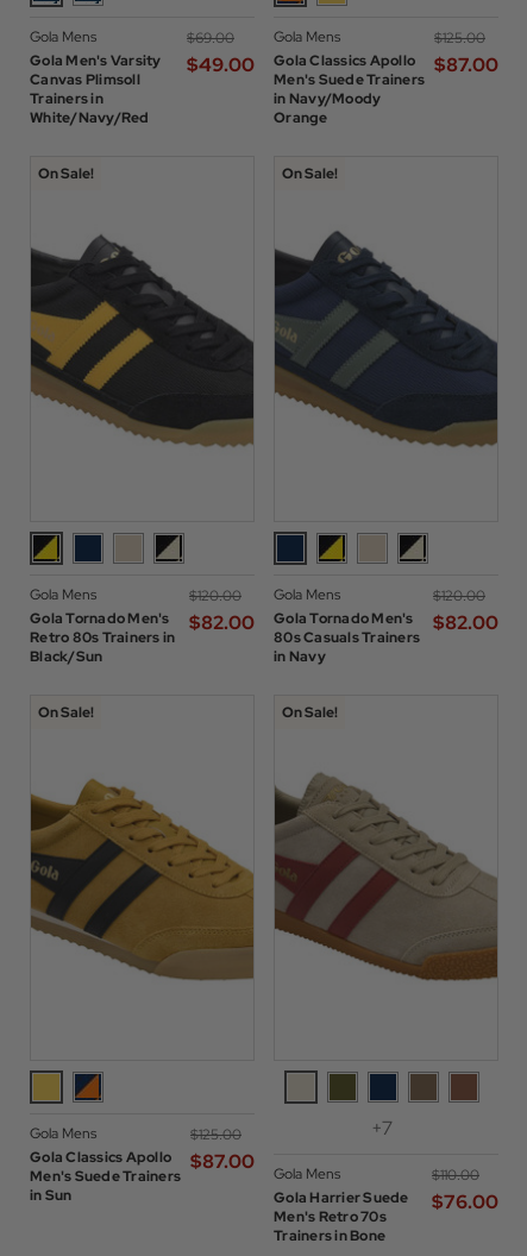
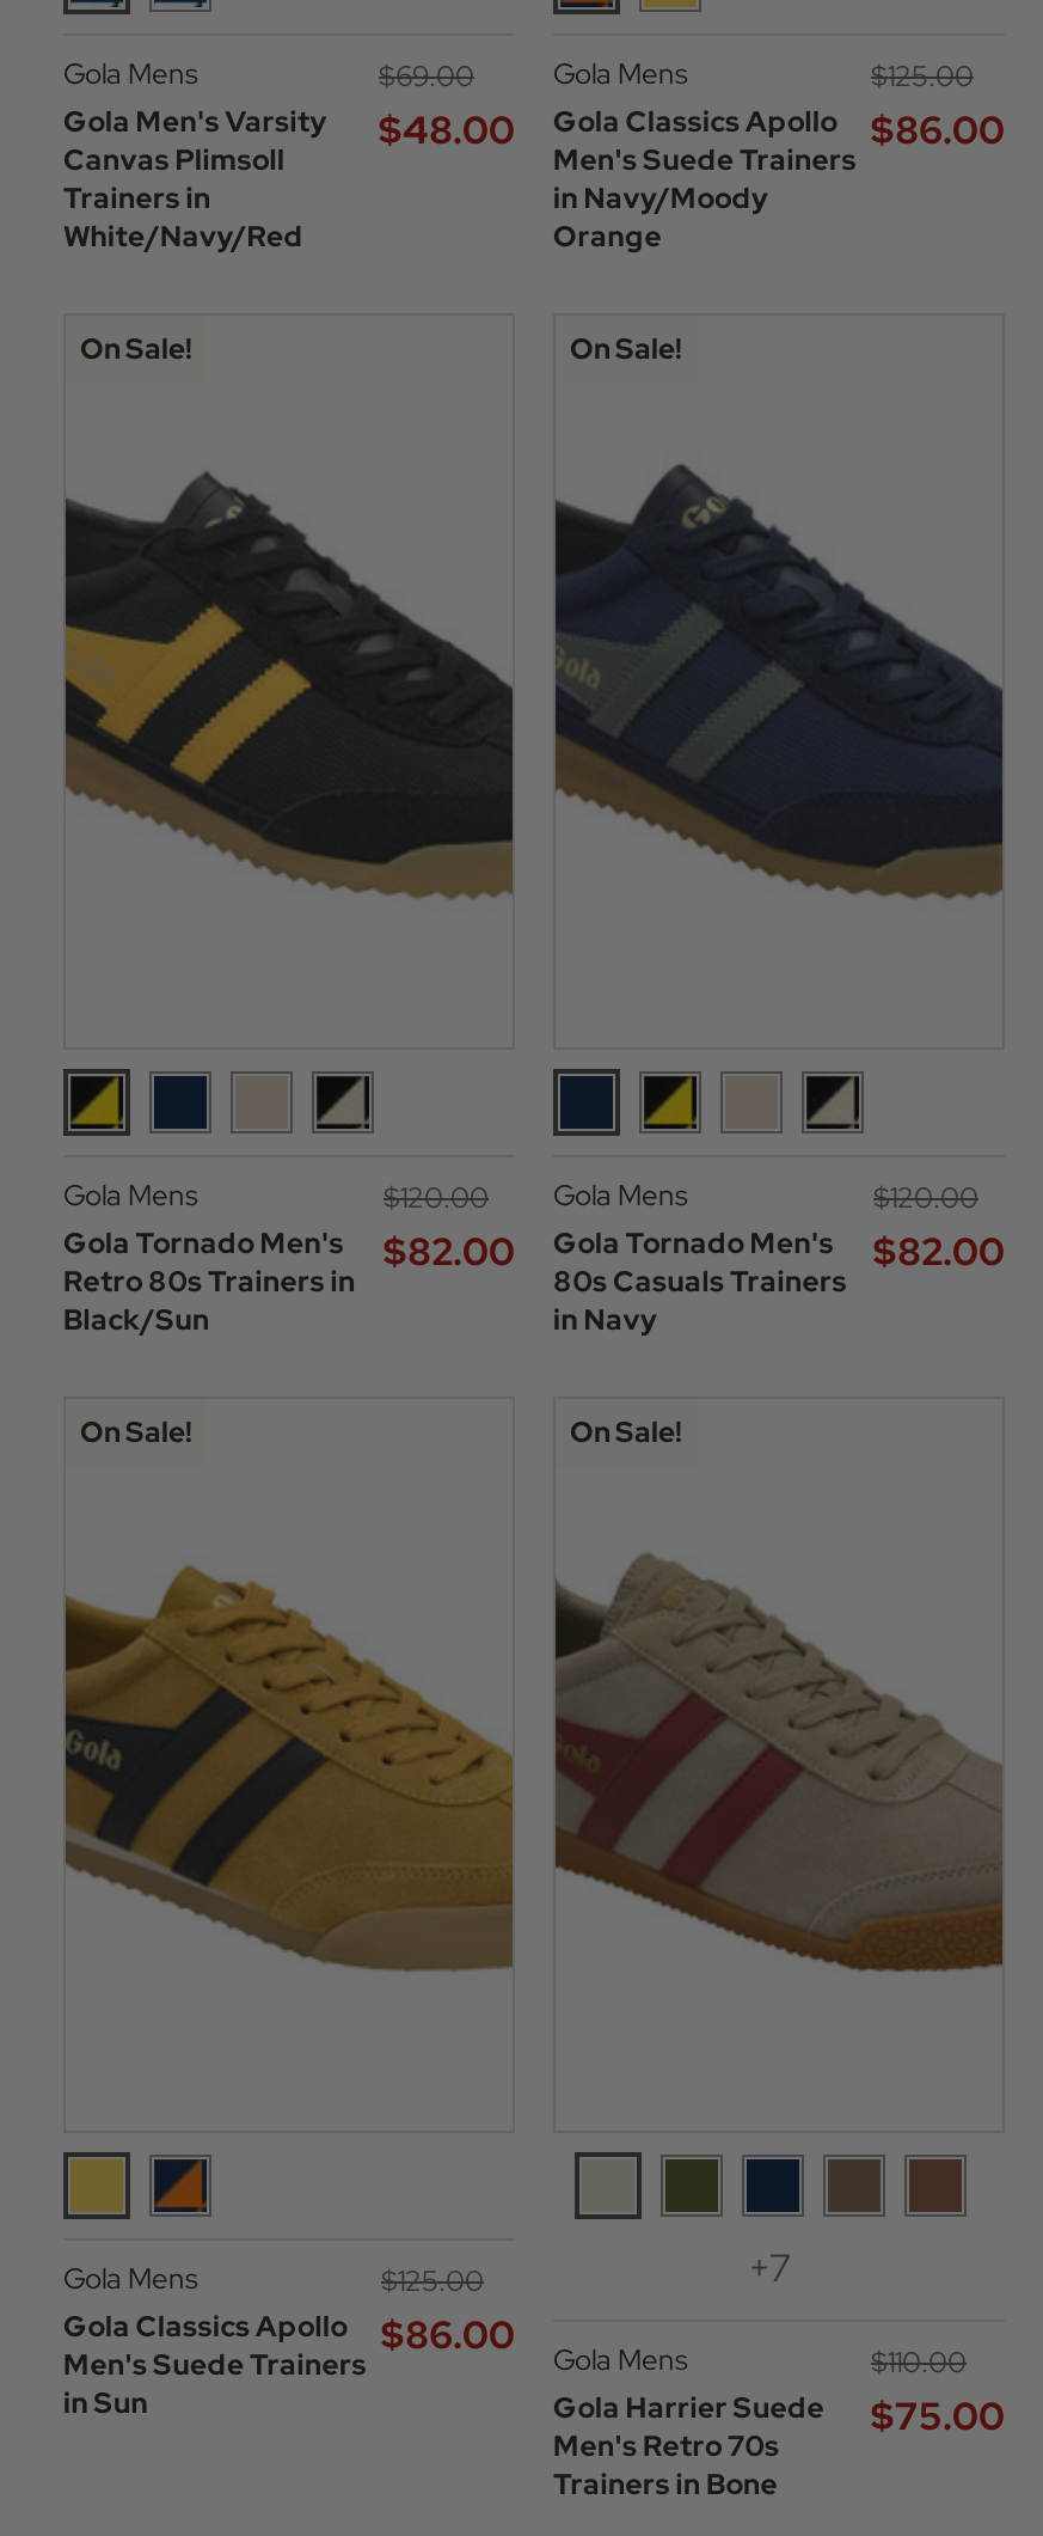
[187,53,255,78] $‌49.00 -> [379,106,515,157] $‌48.00
[434,53,498,78] $‌87.00 -> [871,106,1005,157] $‌86.00
[30,1148,340,1184] Gola Classics Apollo $‌87.00 Gola Mens -> [63,2309,687,2381] Gola Classics Apollo $‌86.00 Gola Mens
[274,1189,498,1215] Gola Harrier Suede $‌76.00 -> [553,2390,1005,2443] Gola Harrier Suede $‌75.00

